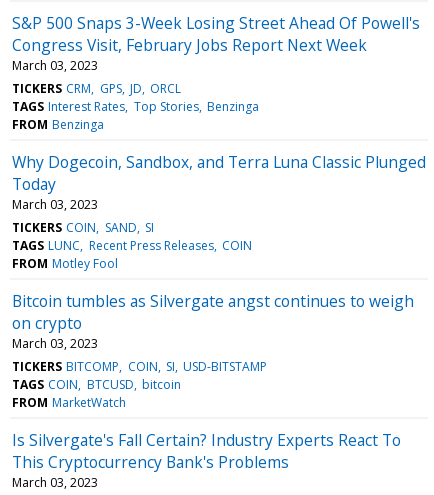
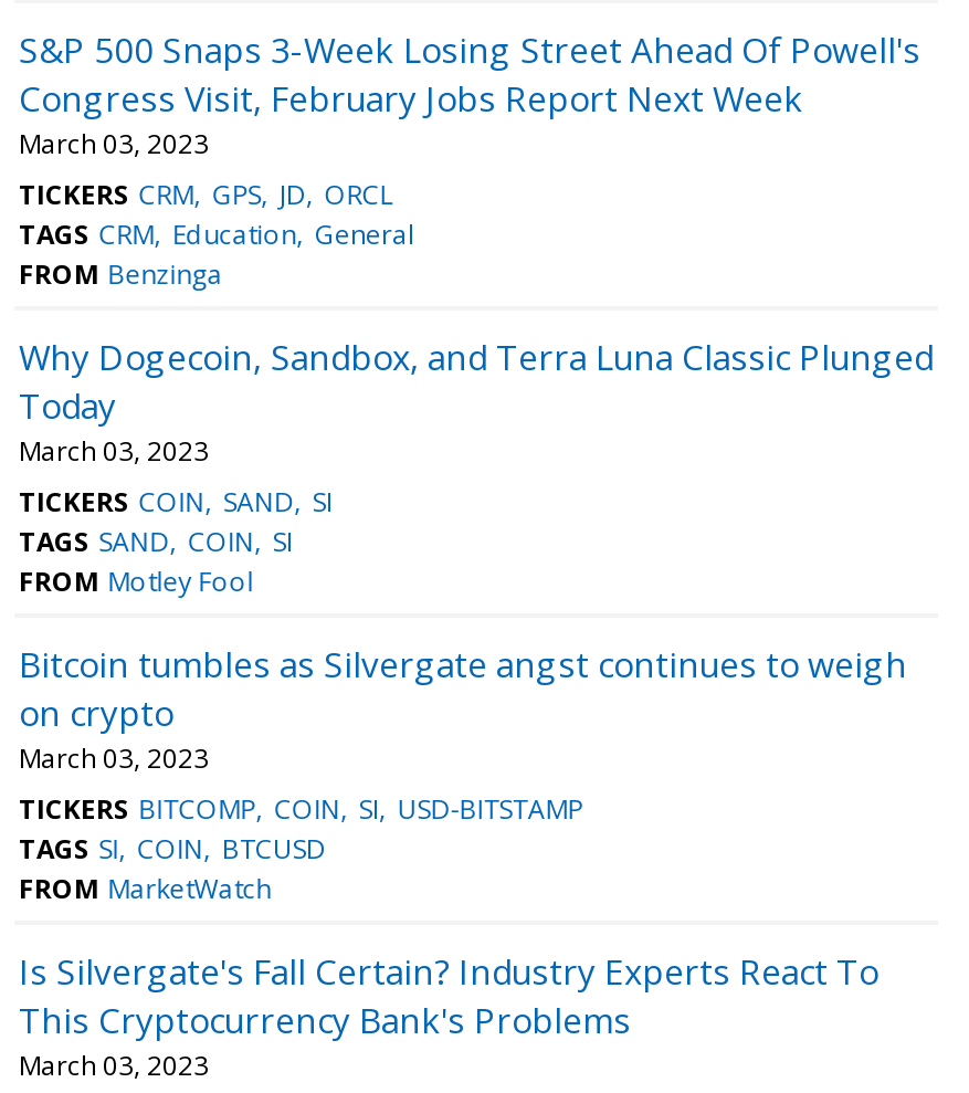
[12,98,259,115] TAGS Interest Rates Top Stories Benzinga -> [19,215,414,253] TAGS CRM Education General
[12,237,252,254] TAGS LUNC Recent Press Releases COIN -> [19,522,293,560] TAGS SAND COIN SI
[12,376,181,393] TAGS COIN BTCUSD bitcoin -> [19,830,326,867] TAGS SI COIN BTCUSD

